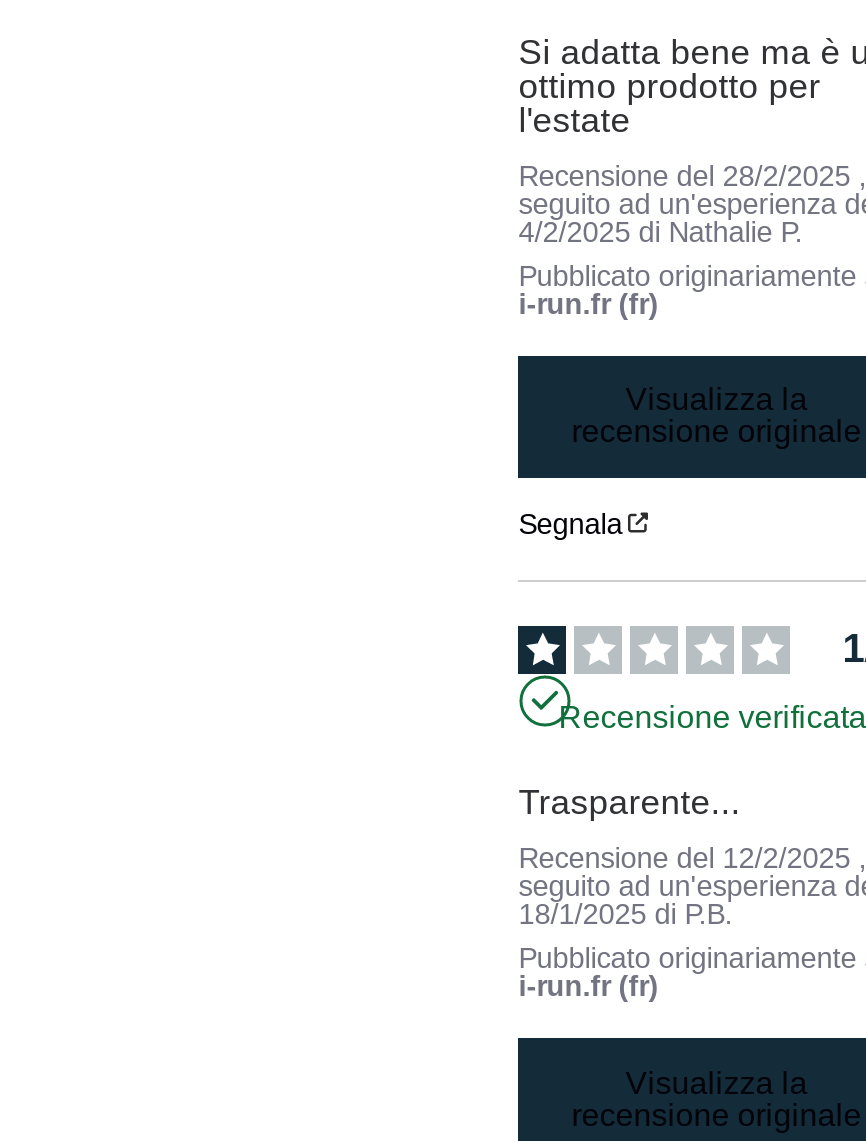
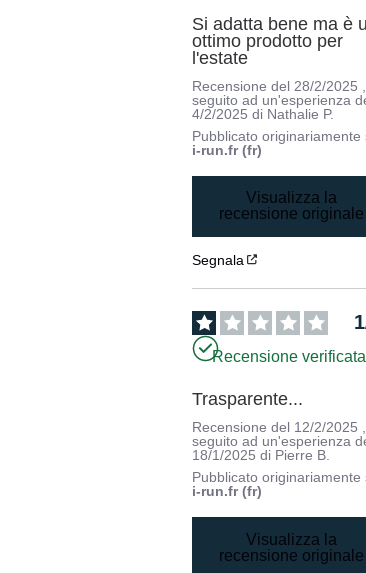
[518,898,732,930] 18/1/2025 di P.B. -> [192,447,330,463] 18/1/2025 di Pierre B.

